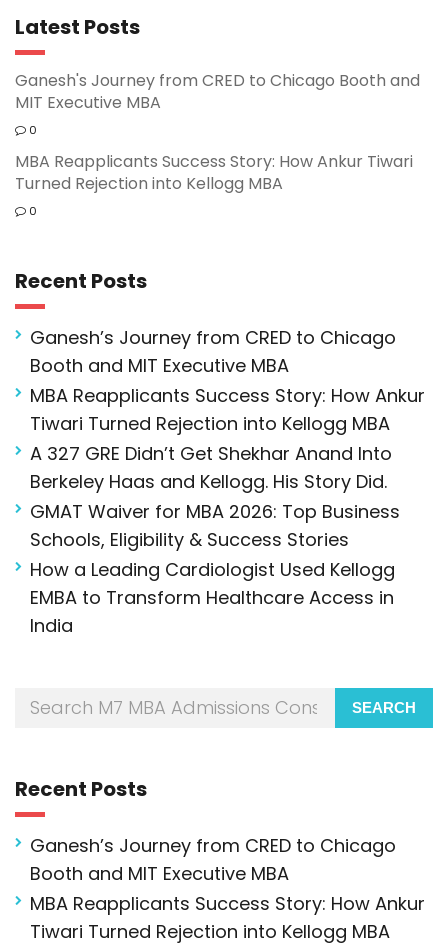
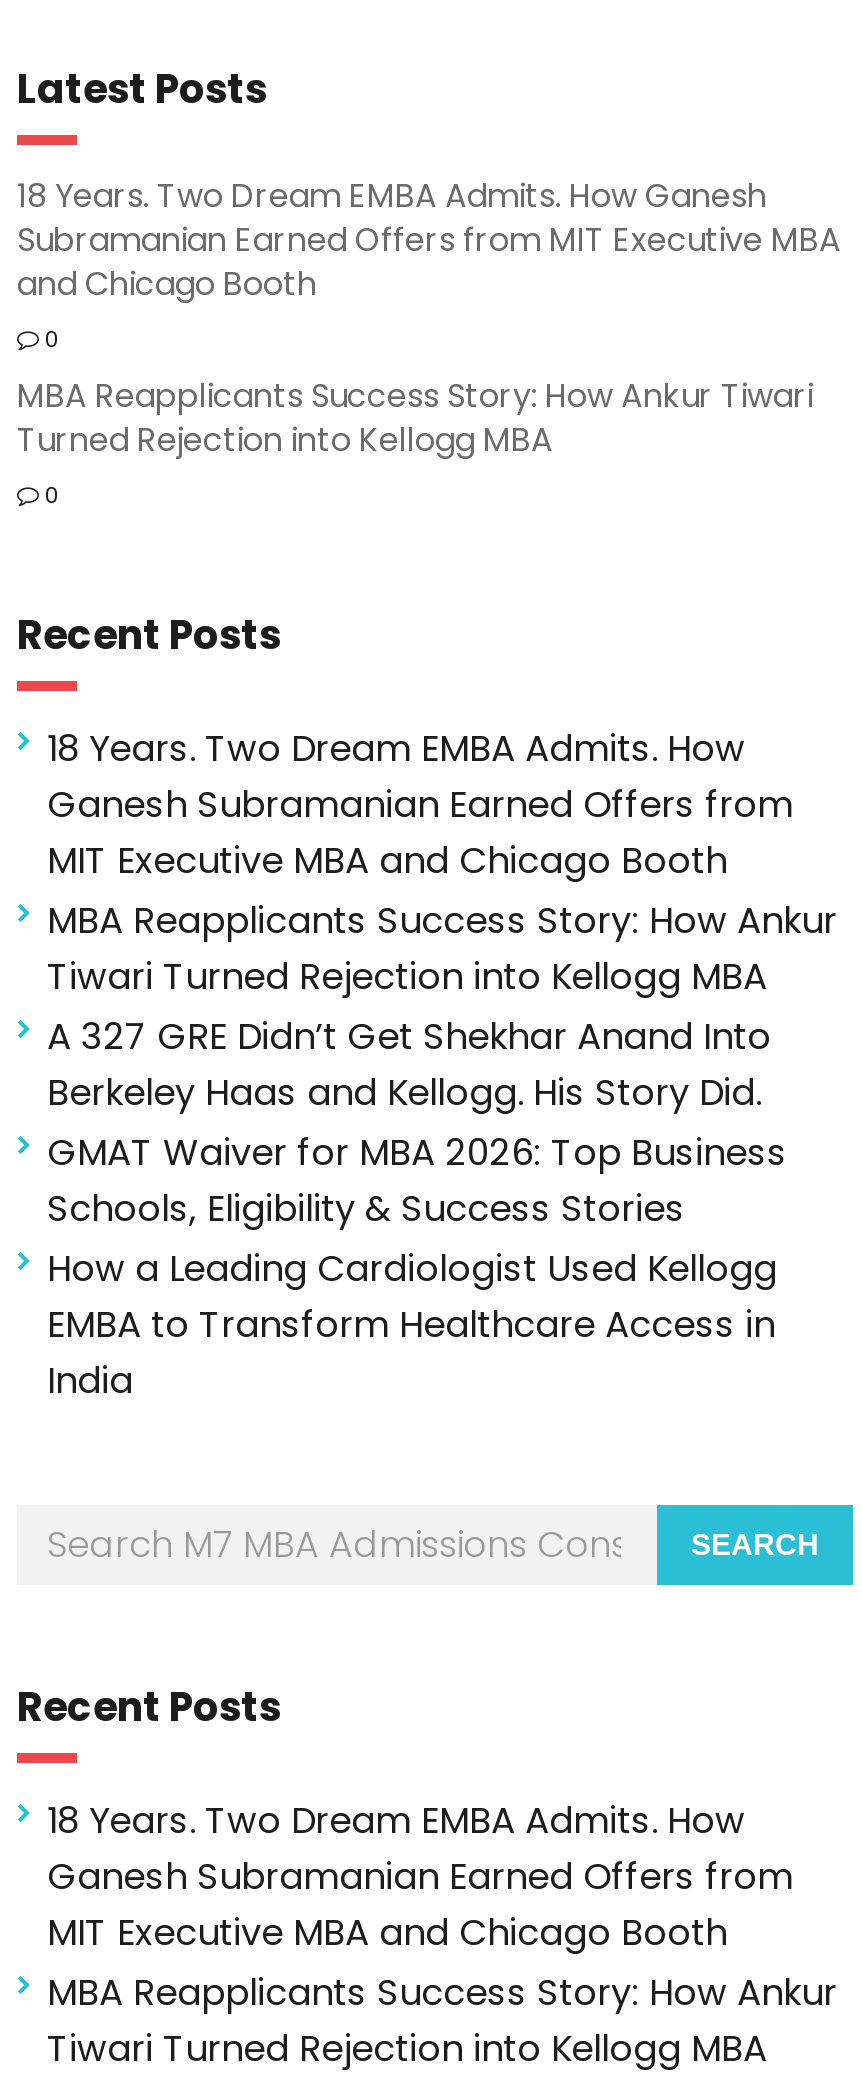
[15,69,420,114] Ganesh's Journey from CRED to Chicago Booth and | MIT Executive MBA -> [17,173,841,307] 18 Years. Two Dream EMBA Admits. How Ganesh | Subramanian Earned Offers from MIT Executive MBA | and Chicago Booth
[30,325,396,378] Ganesh’s Journey from CRED to Chicago | Booth and MIT Executive MBA -> [47,723,793,885] 18 Years. Two Dream EMBA Admits. How | Ganesh Subramanian Earned Offers from | MIT Executive MBA and Chicago Booth
[30,833,396,886] Ganesh’s Journey from CRED to Chicago | Booth and MIT Executive MBA -> [47,1795,793,1957] 18 Years. Two Dream EMBA Admits. How | Ganesh Subramanian Earned Offers from | MIT Executive MBA and Chicago Booth

